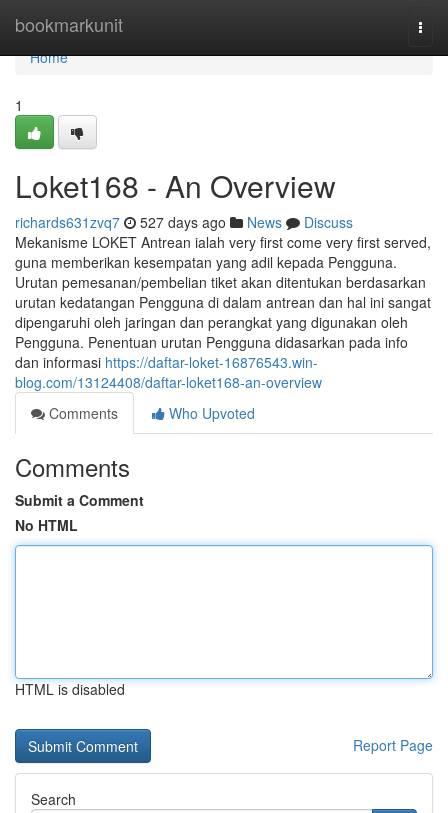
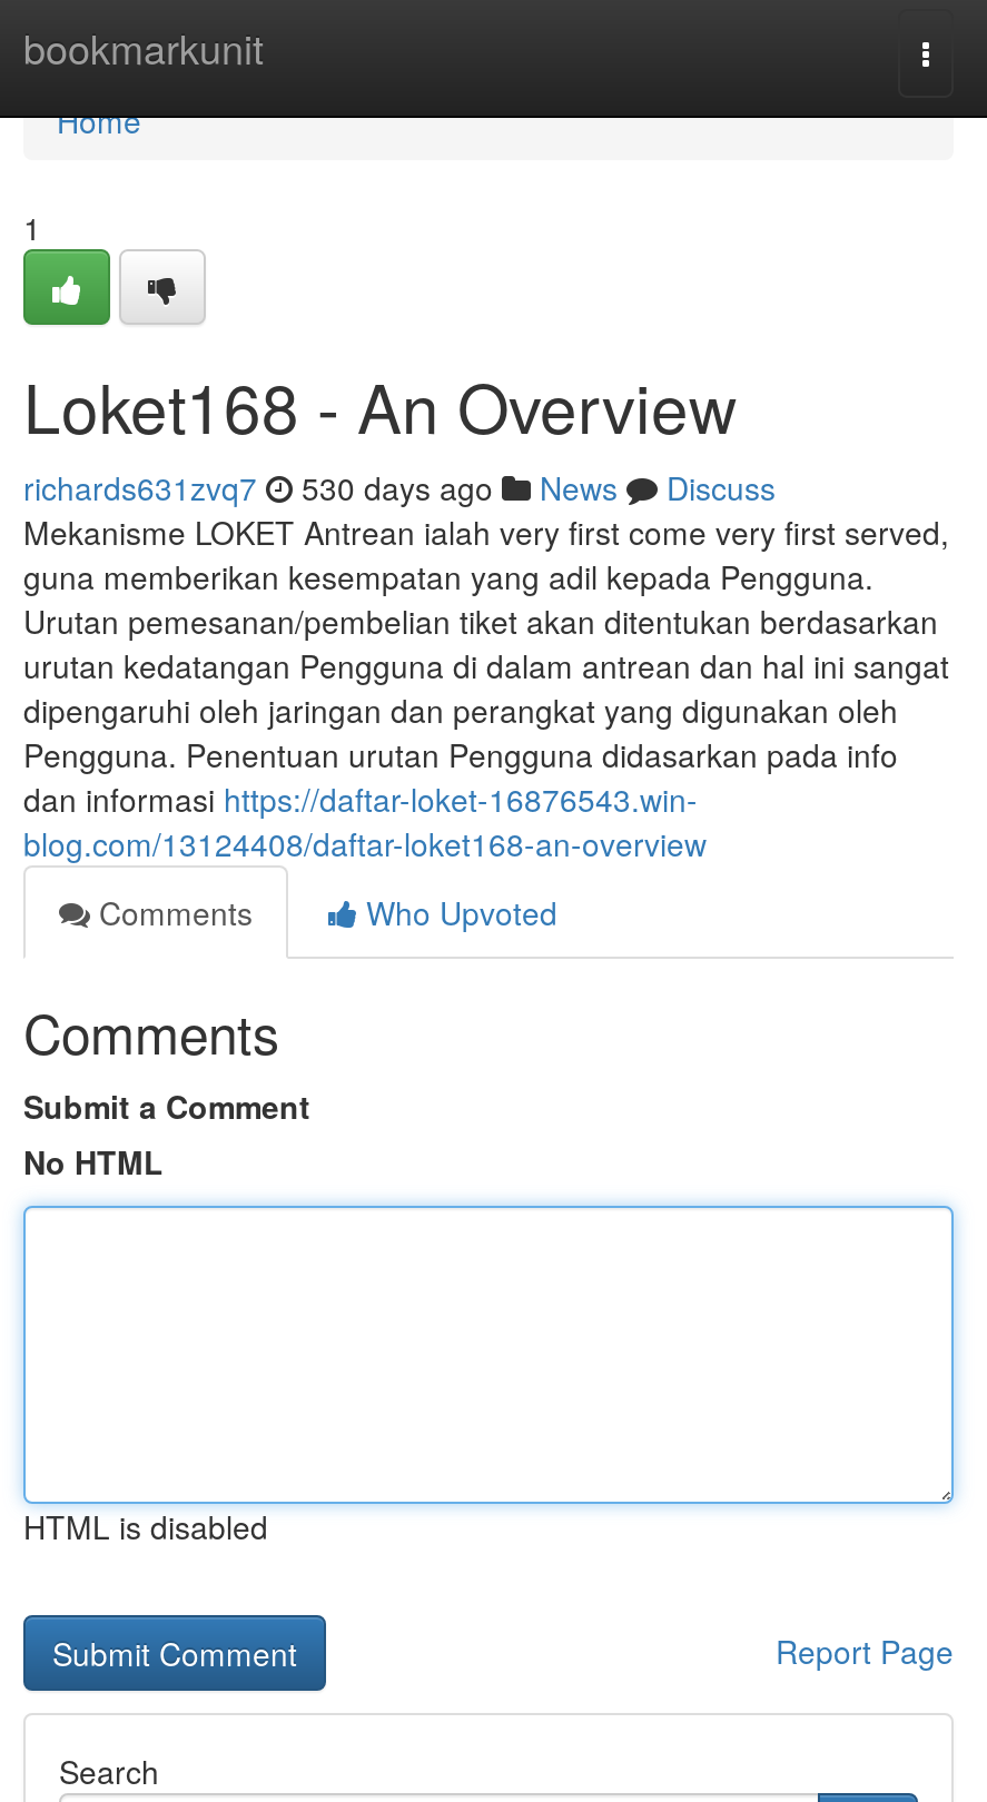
[15,212,353,232] richards631zvq7 527 days ago News Discuss -> [23,465,776,509] richards631zvq7 530 days ago News Discuss

